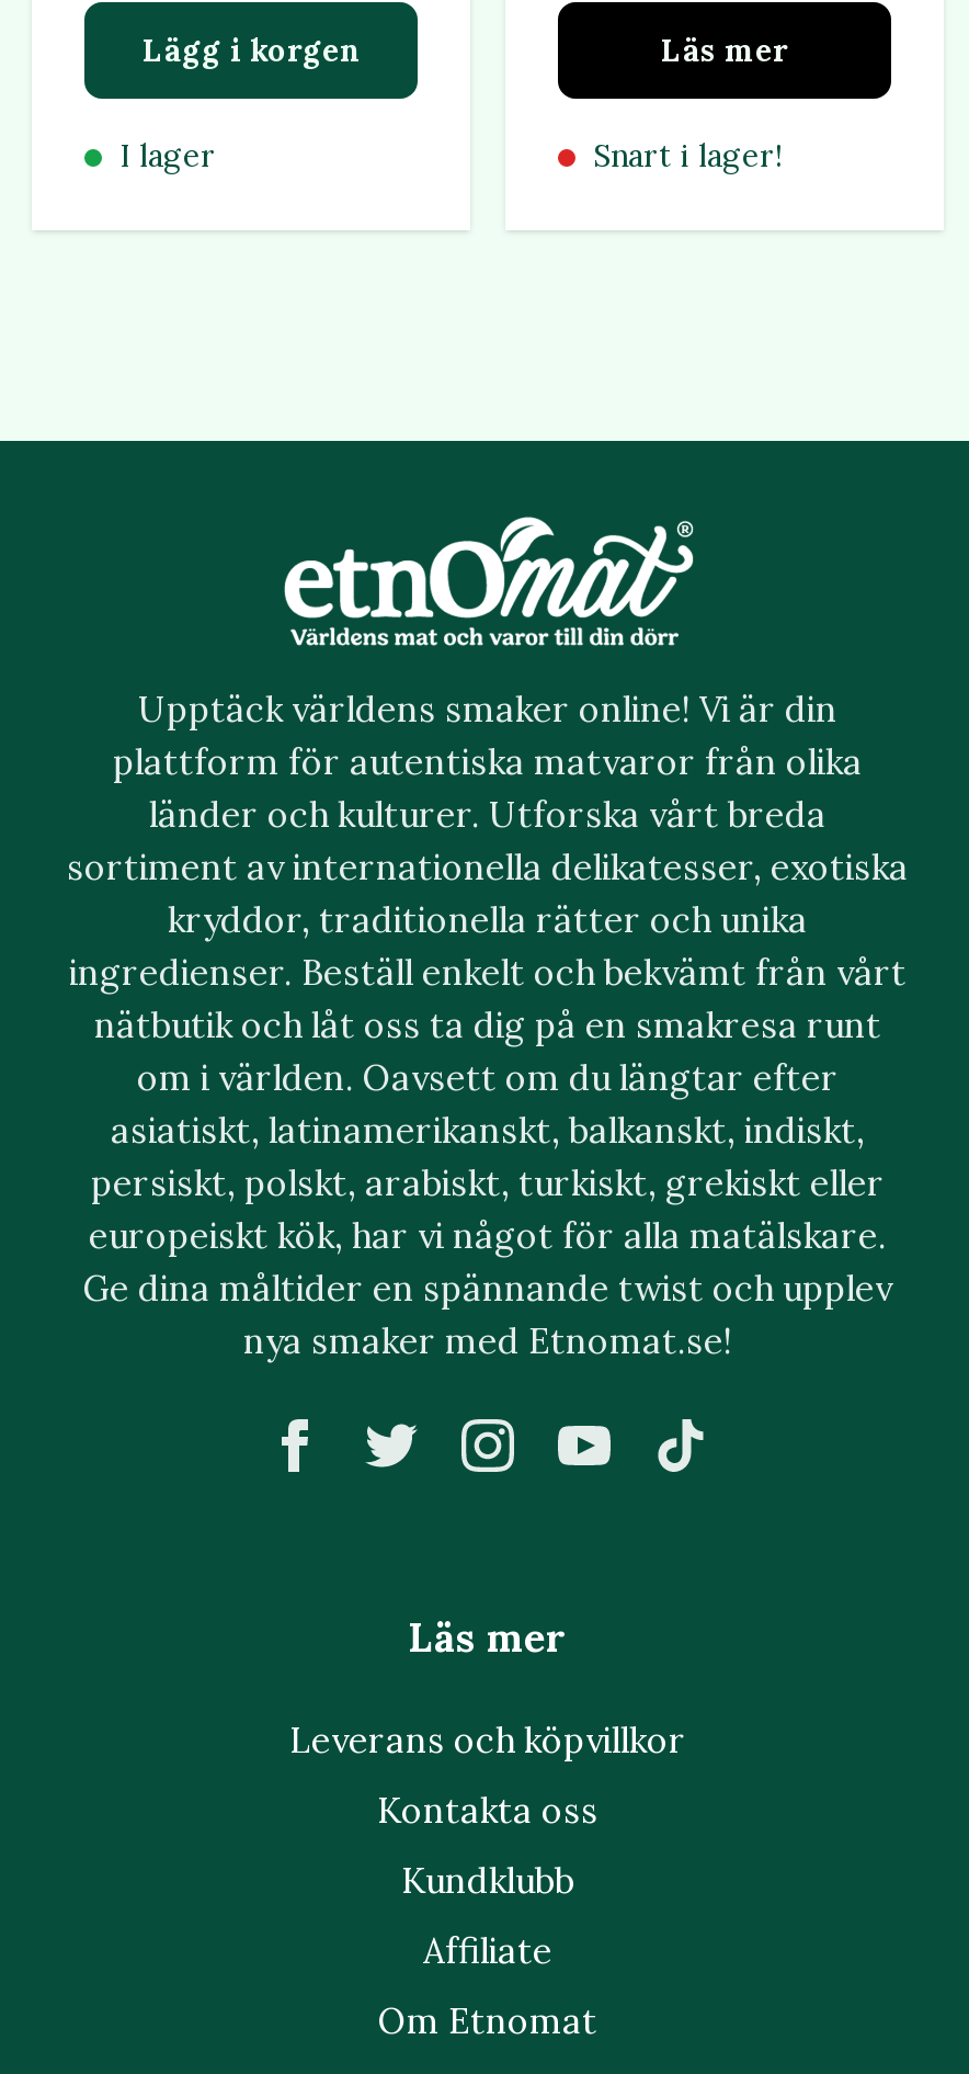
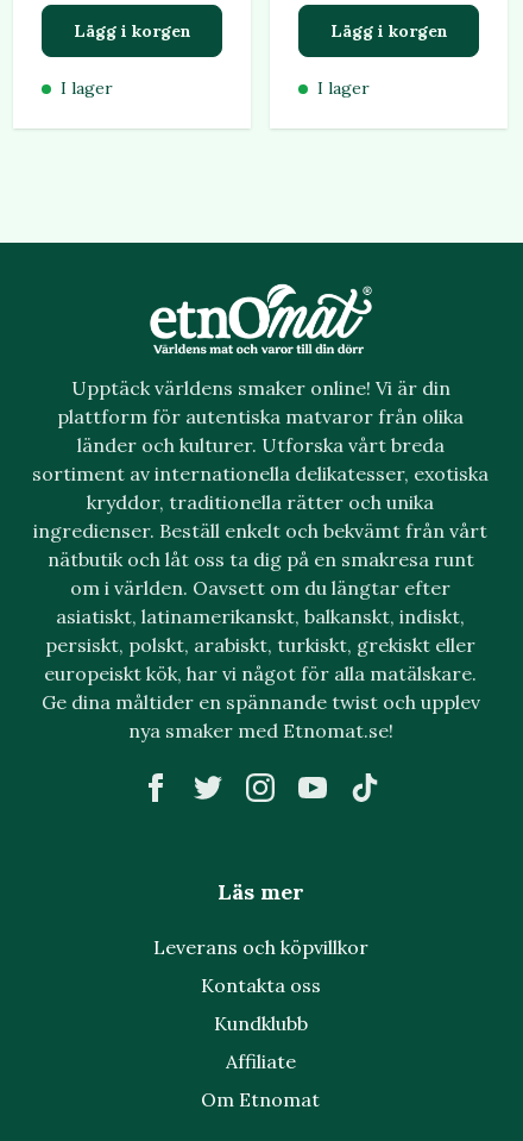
[661,31,788,70] Läs mer -> [330,20,448,42] Lägg i korgen
[584,136,782,176] Snart i lager! -> [313,78,370,99] I lager

